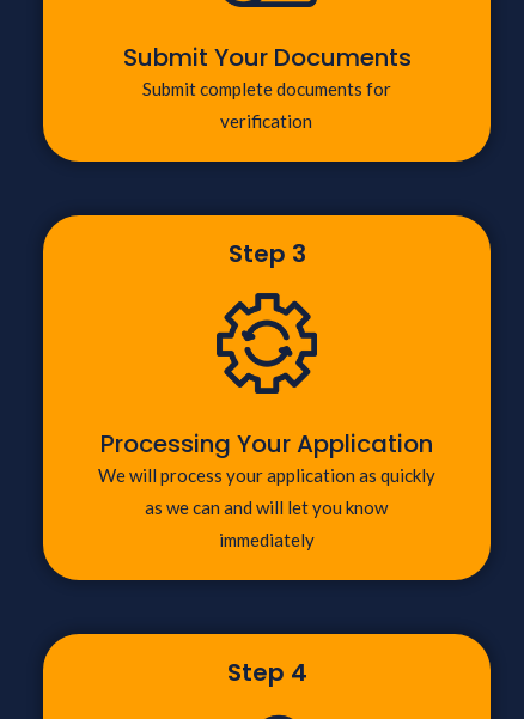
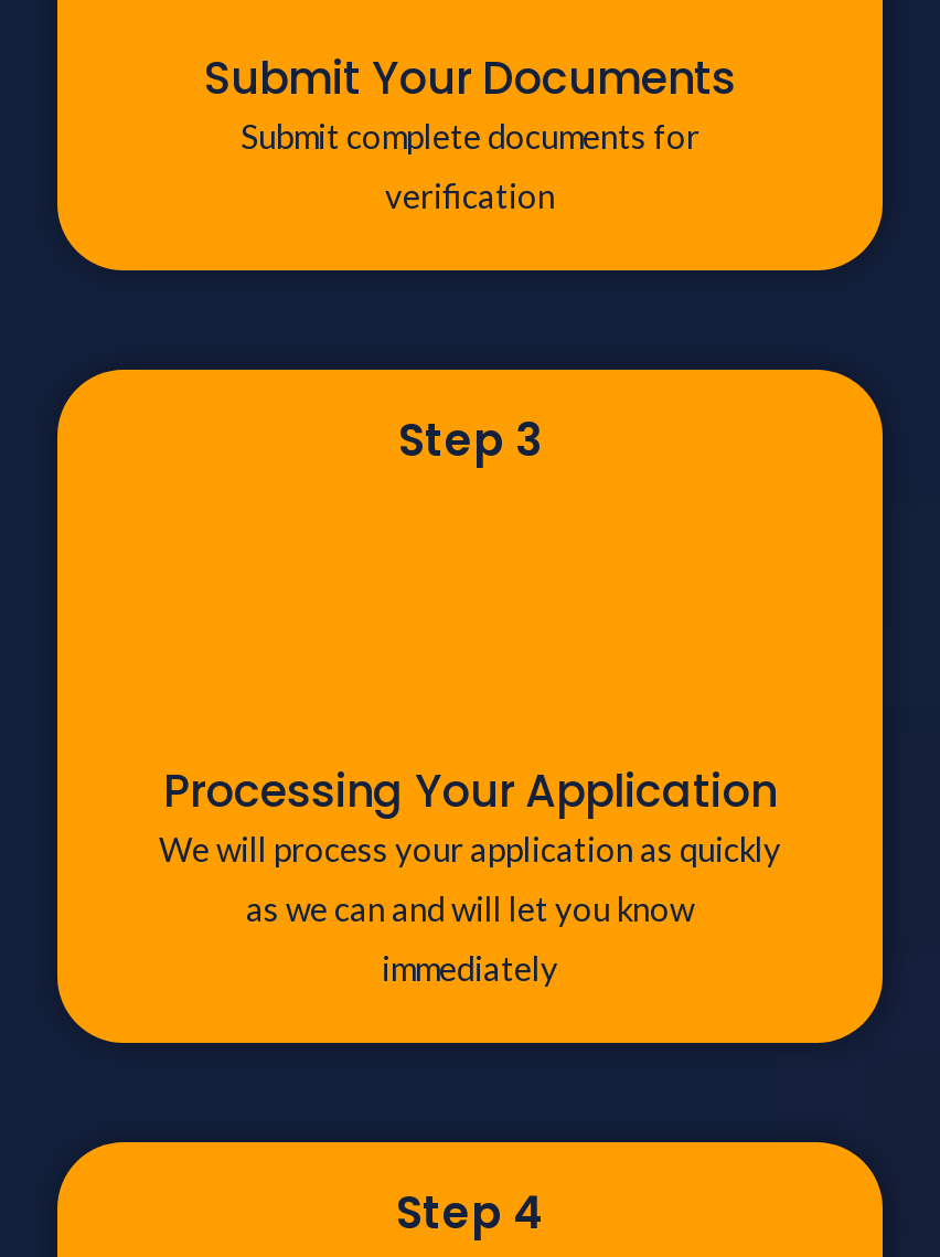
[215,292,318,395] [image] -> none

